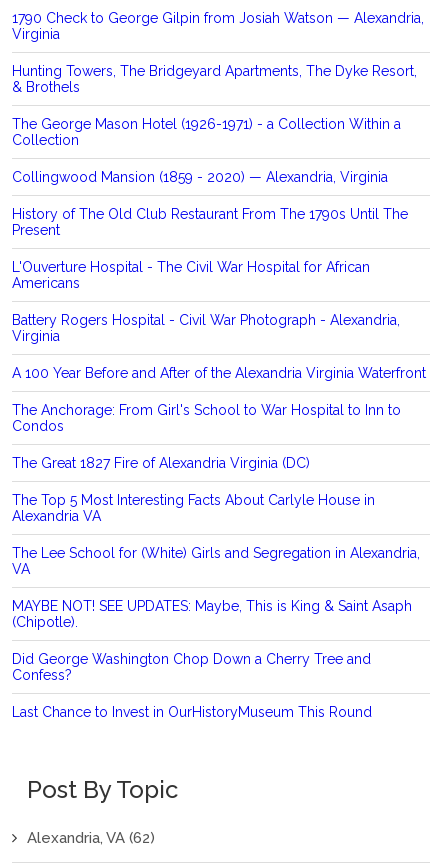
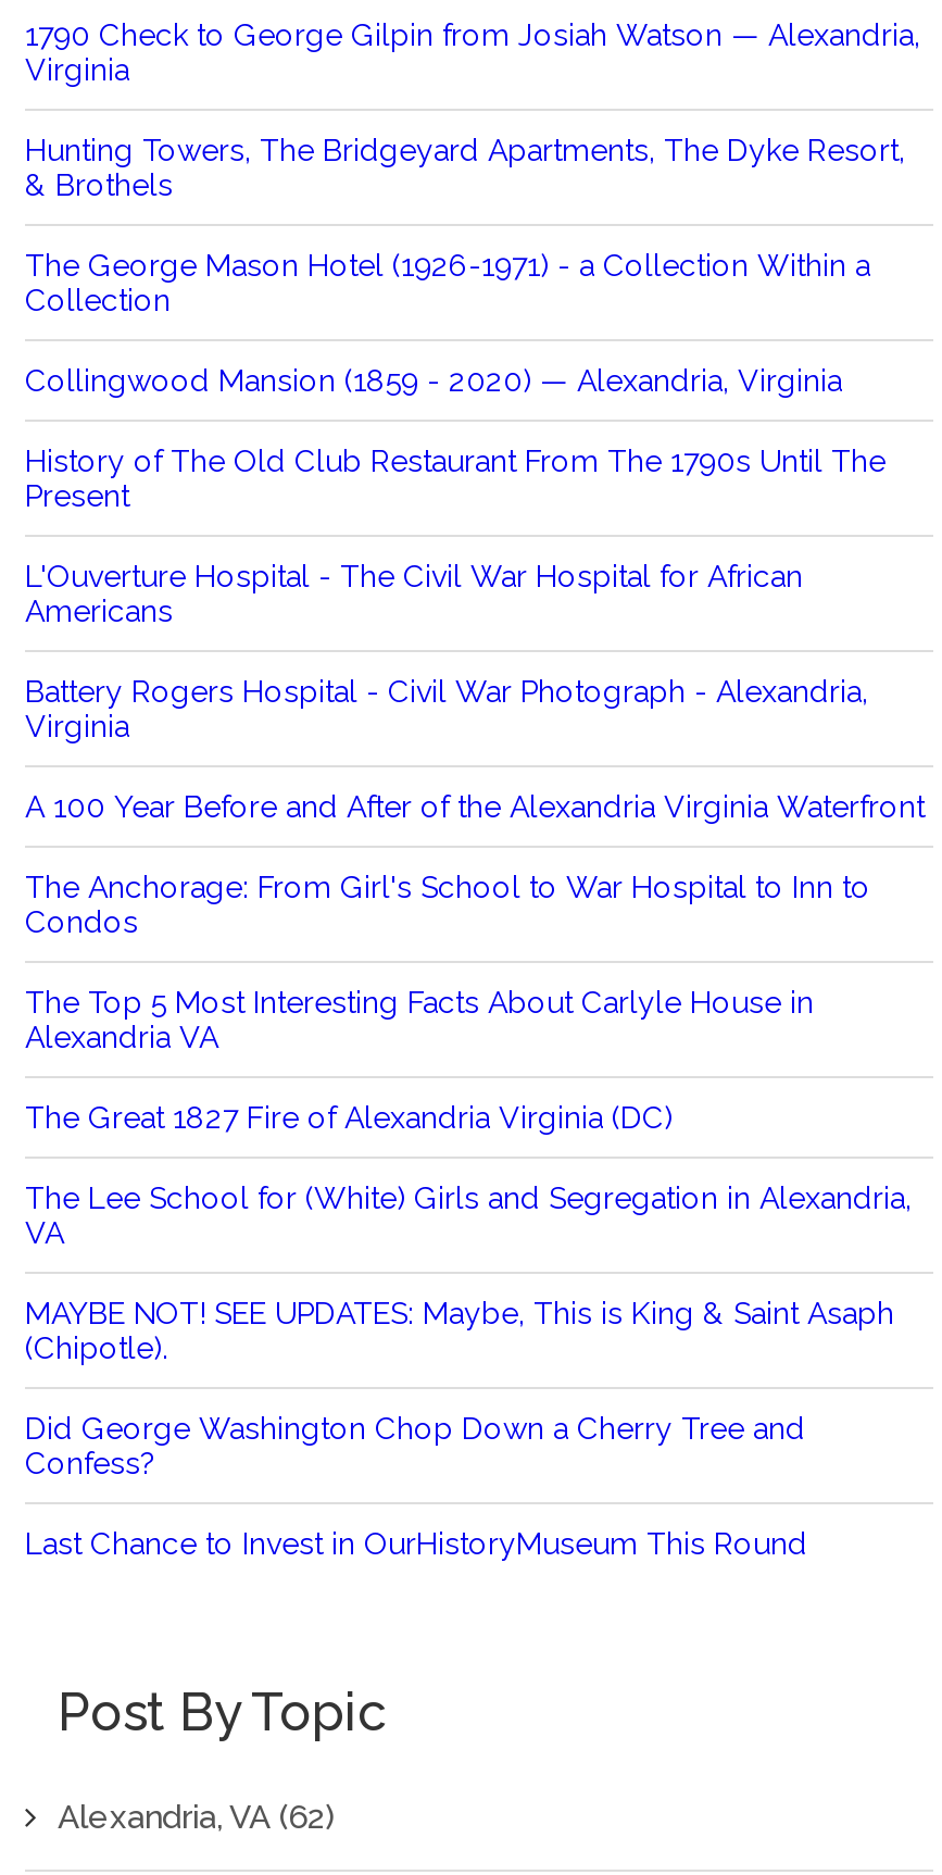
moved [12,455,310,471] -> [25,1101,673,1136]: The Great 1827 Fire of Alexandria Virginia (DC)
moved [12,492,375,524] -> [25,986,814,1055]: The Top 5 Most Interesting Facts About Carlyle House in | Alexandria VA

